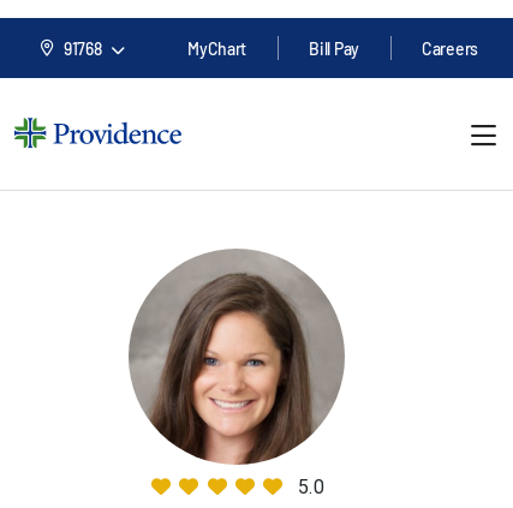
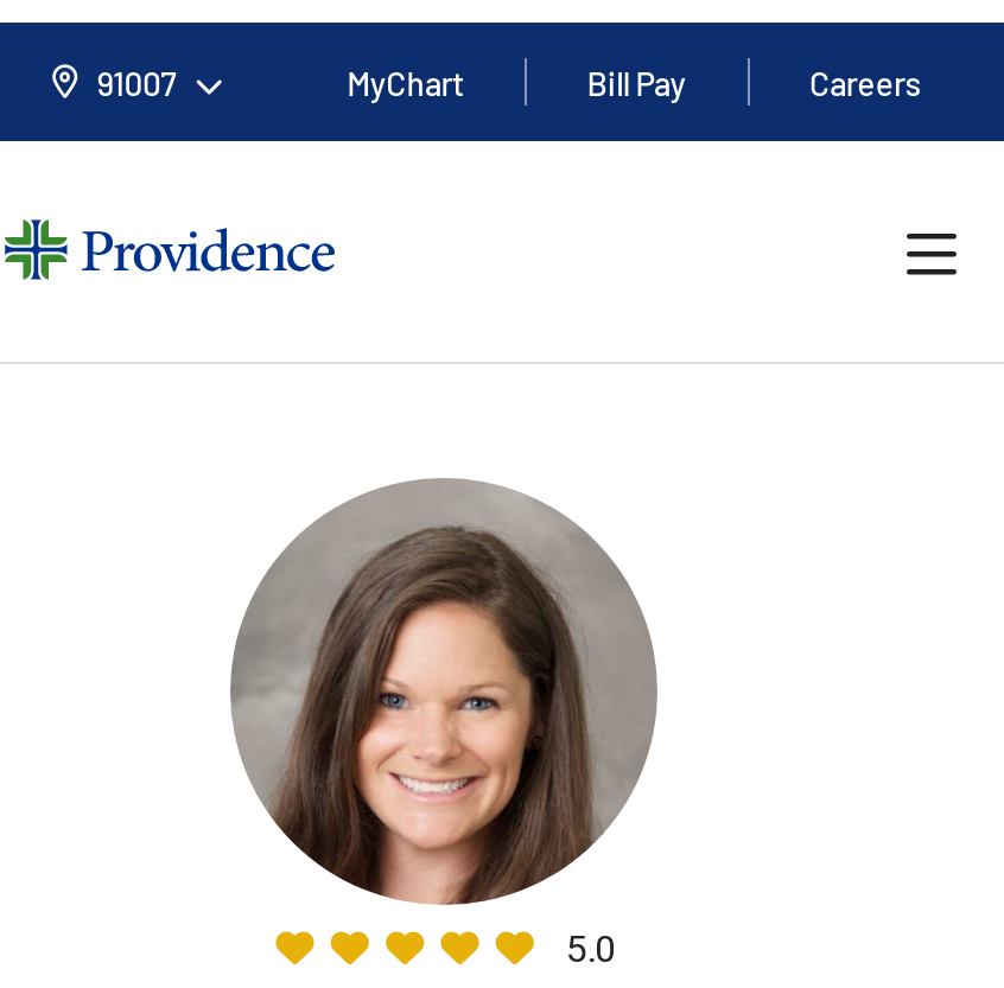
[63,38,101,58] 91768 -> [97,62,177,102] 91007

